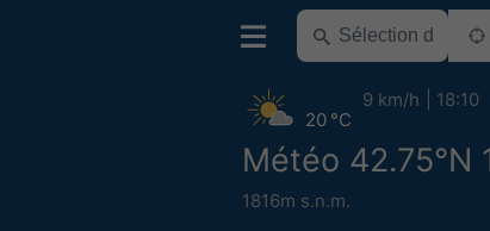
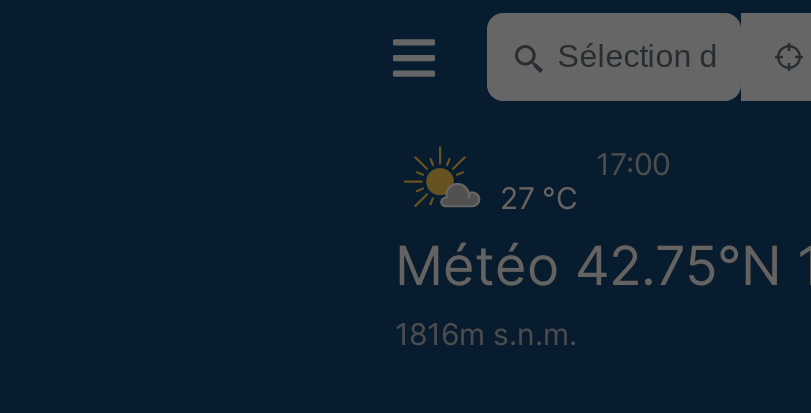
[362,88,479,111] 9 km/h | 18:10 -> [596,145,670,183] 17:00
[305,108,351,131] 20 °C -> [500,179,578,217] 27 °C

